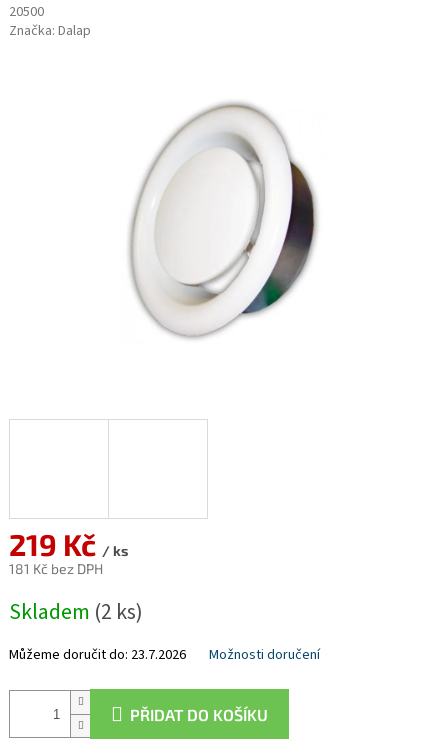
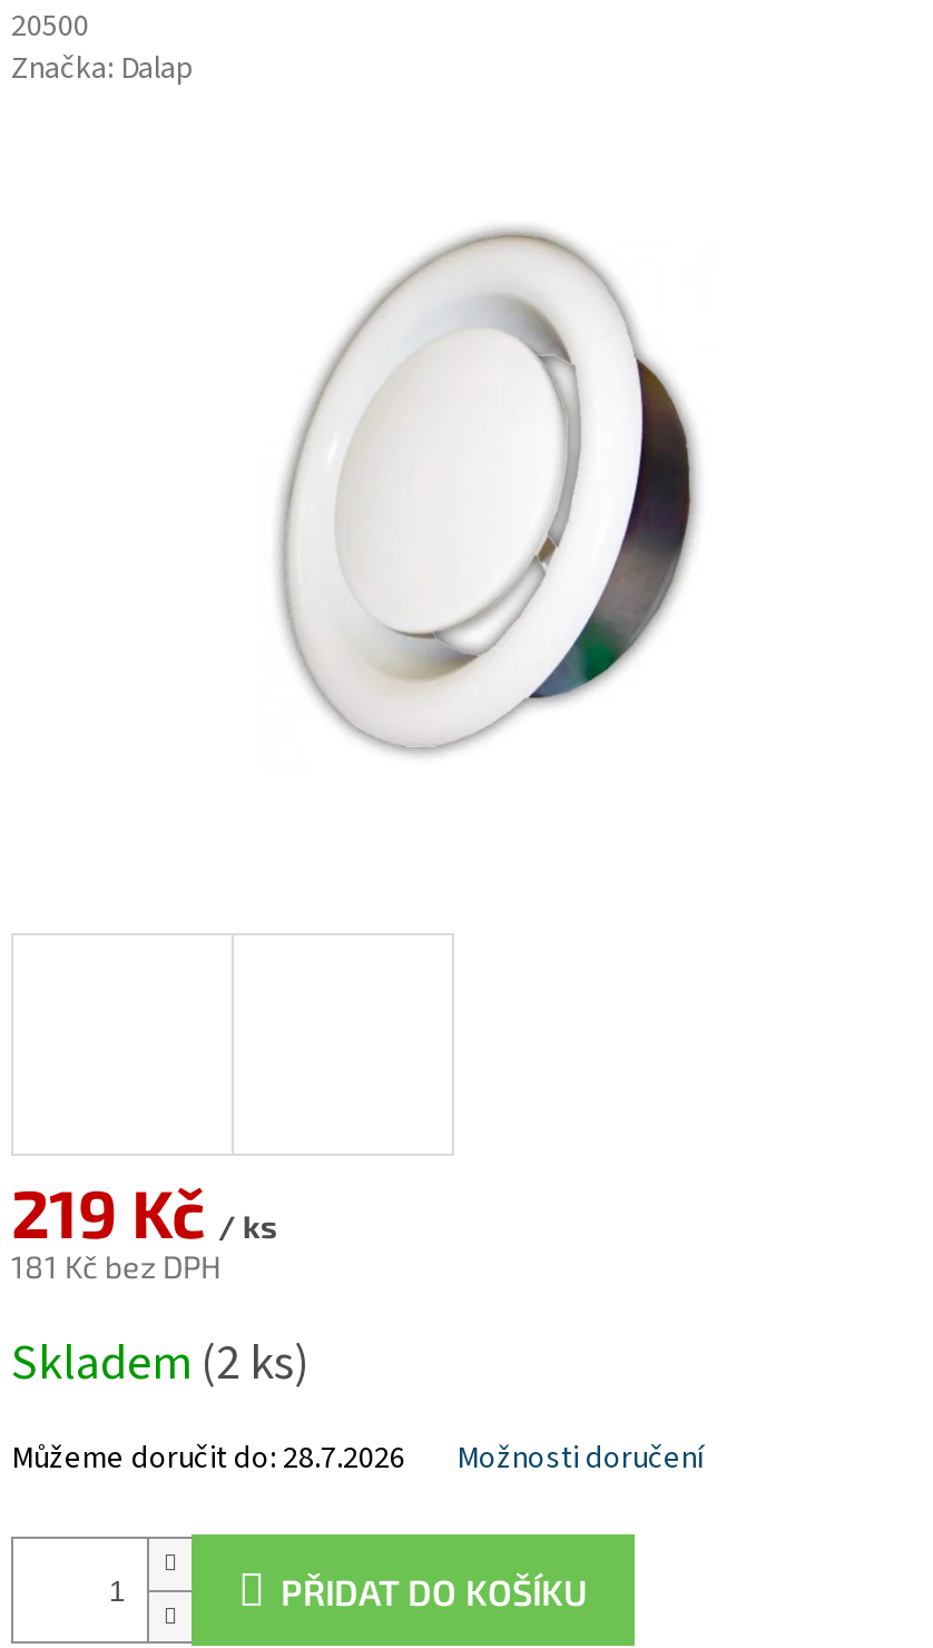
[9,645,186,665] Můžeme doručit do: 23.7.2026 -> [11,1436,405,1481] Můžeme doručit do: 28.7.2026

